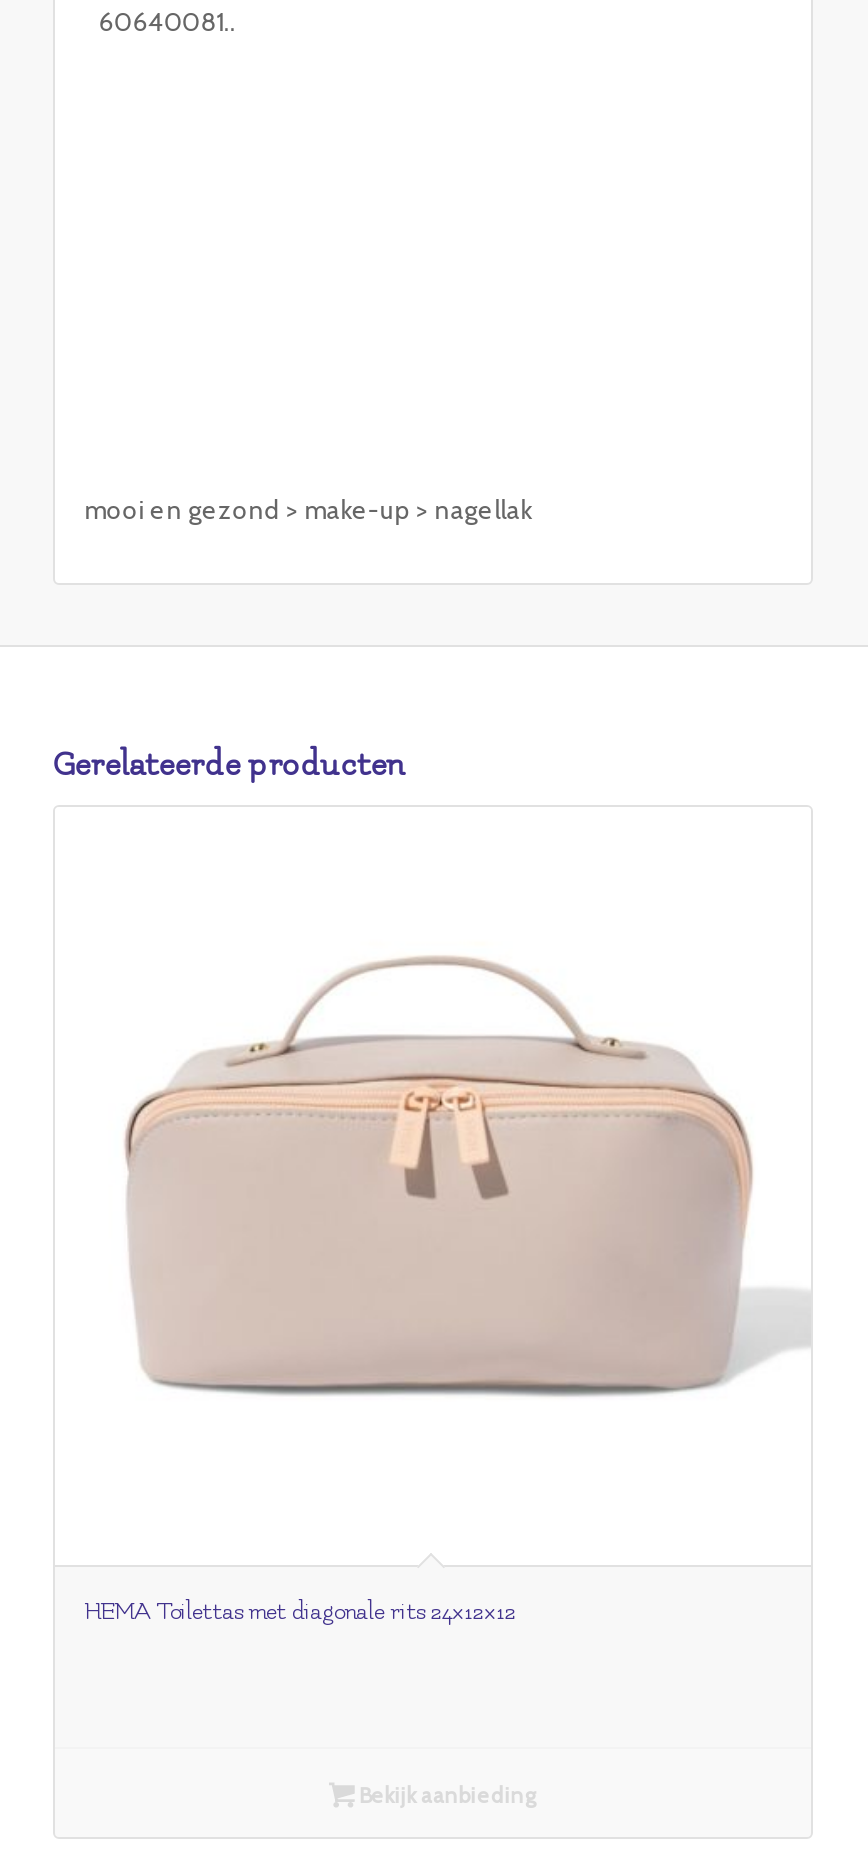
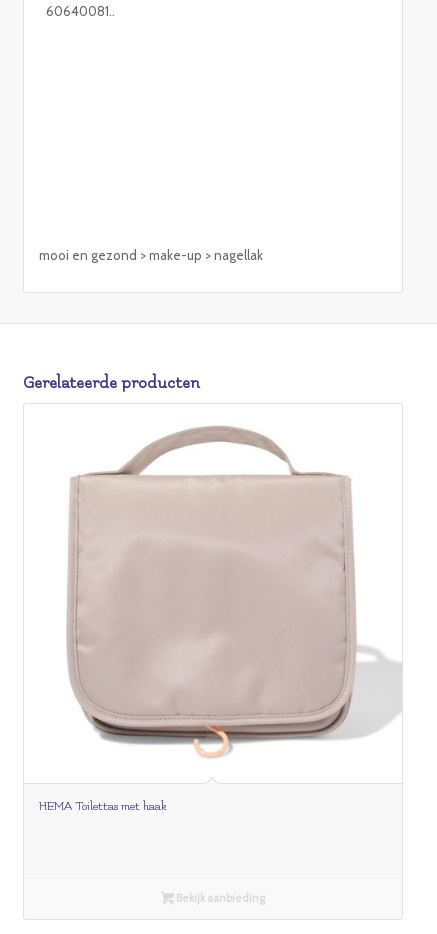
[123,850,811,1518] [image] -> [59,425,402,759] [image]
[84,1599,516,1625] HEMA Toilettas met diagonale rits 24x12x12 -> [39,800,167,813] HEMA Toilettas met haak

